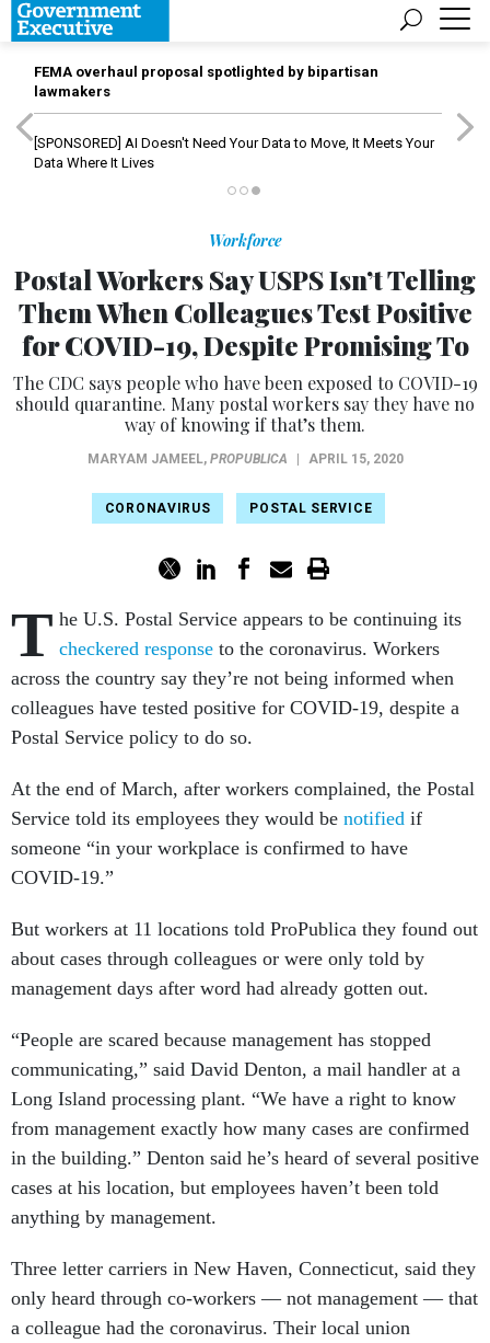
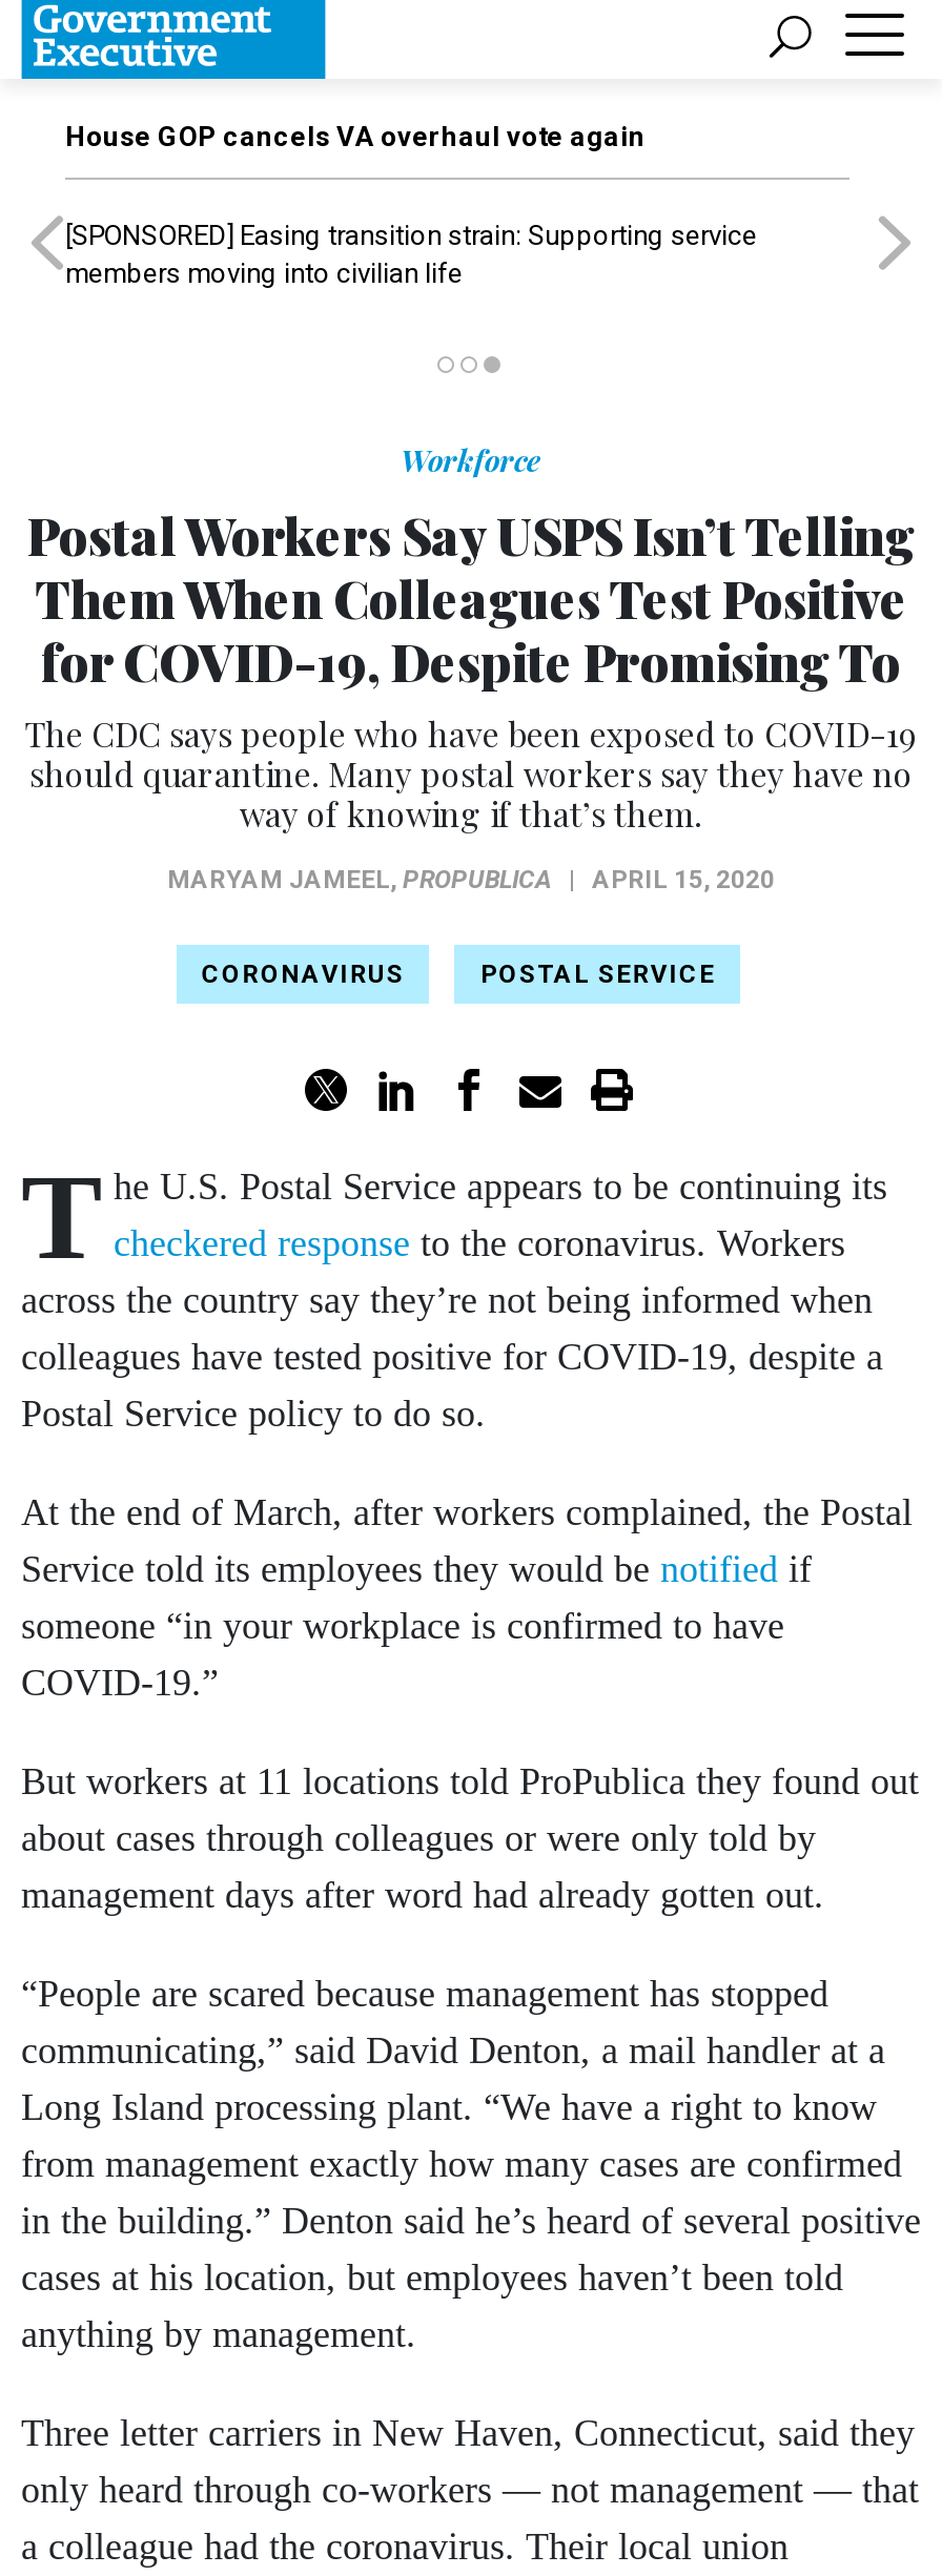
[34,64,378,100] FEMA overhaul proposal spotlighted by bipartisan | lawmakers -> [65,121,646,152] House GOP cancels VA overhaul vote again
[34,135,434,171] [SPONSORED] AI Doesn't Need Your Data to Move, It Meets Your | Data Where It Lives -> [65,220,757,289] [SPONSORED] Easing transition strain: Supporting service | members moving into civilian life

